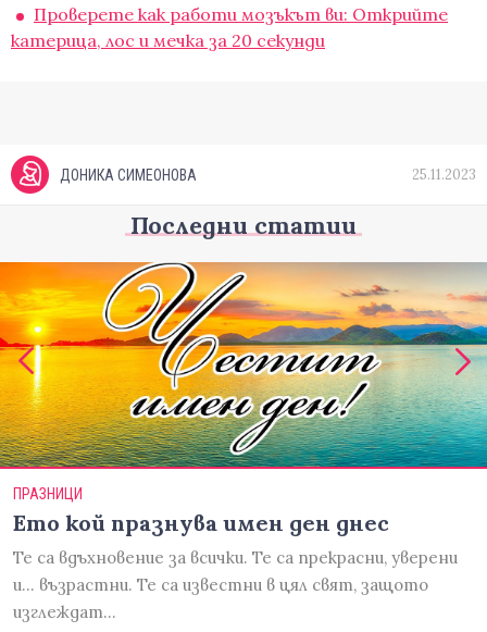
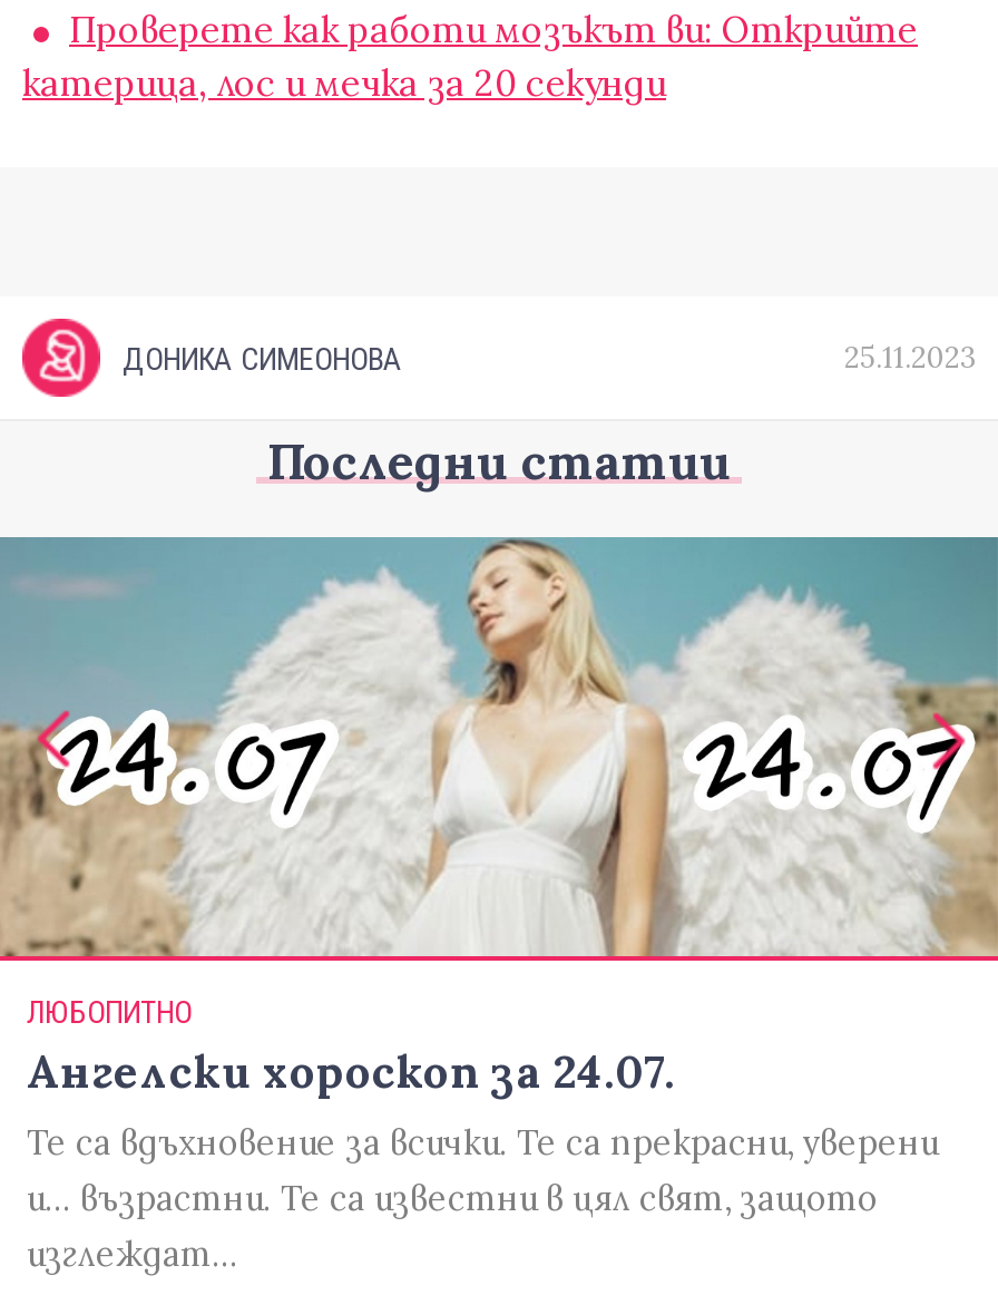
[3,261,484,536] [image] | ПРАЗНИЦИ | Ето кой празнува имен ден днес -> [7,535,991,1099] [image] | ЛЮБОПИТНО | Ангелски хороскоп за 24.07.

